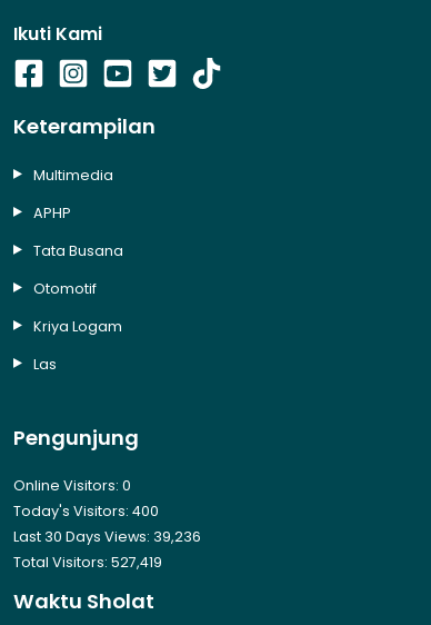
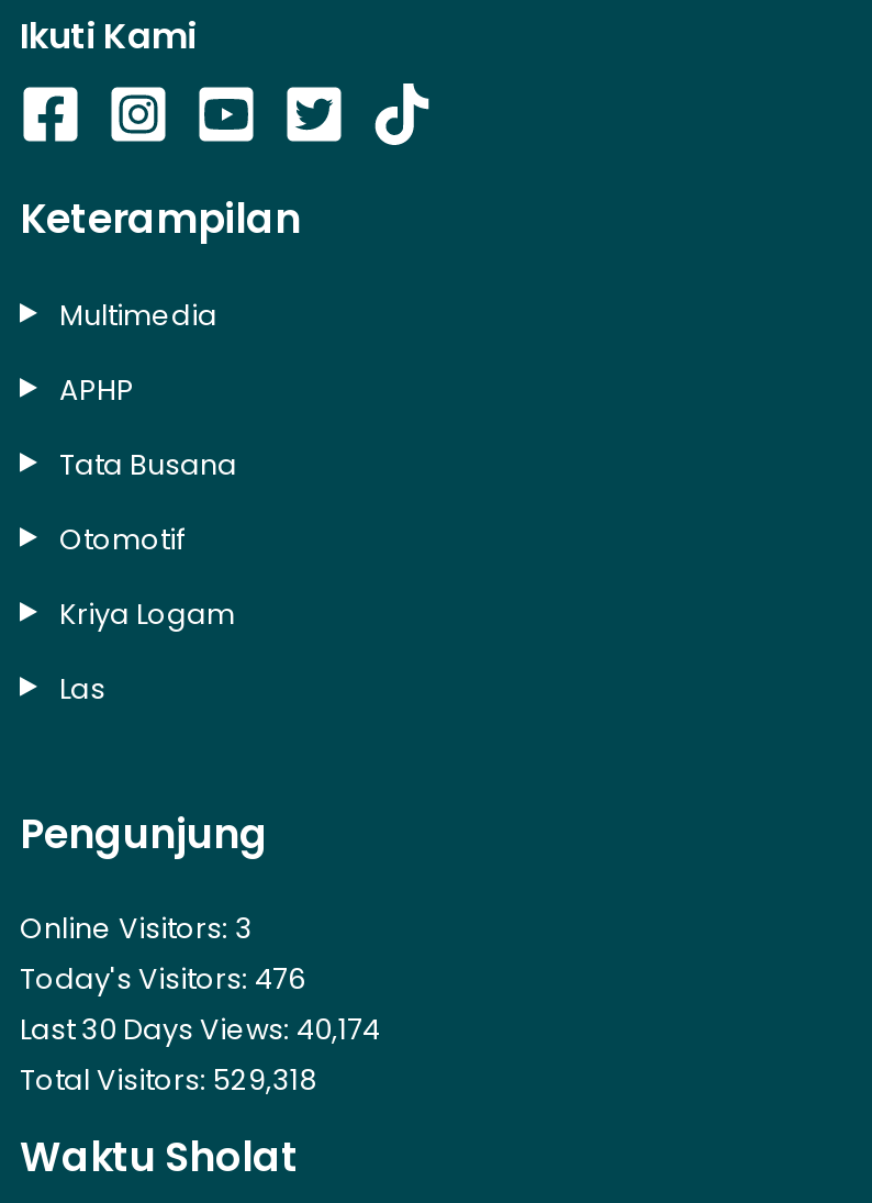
[13,476,131,495] Online Visitors: 0 -> [20,909,253,947] Online Visitors: 3
[13,501,159,520] Today's Visitors: 400 -> [20,960,305,997] Today's Visitors: 476
[13,527,201,546] Last 30 Days Views: 39,236 -> [20,1010,380,1048] Last 30 Days Views: 40,174
[13,552,162,571] Total Visitors: 527,419 -> [20,1061,316,1098] Total Visitors: 529,318

